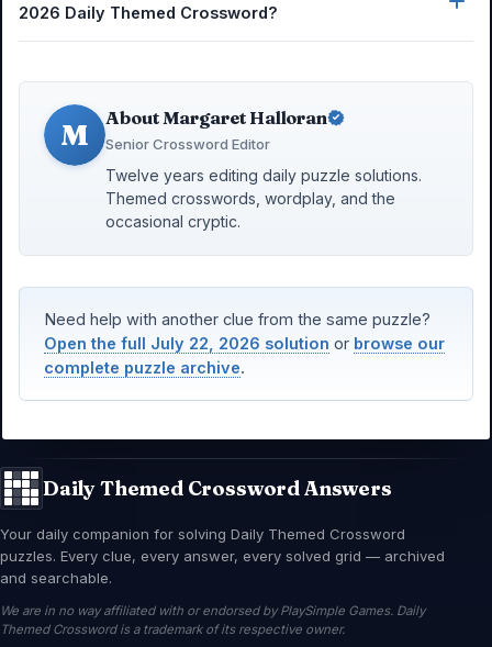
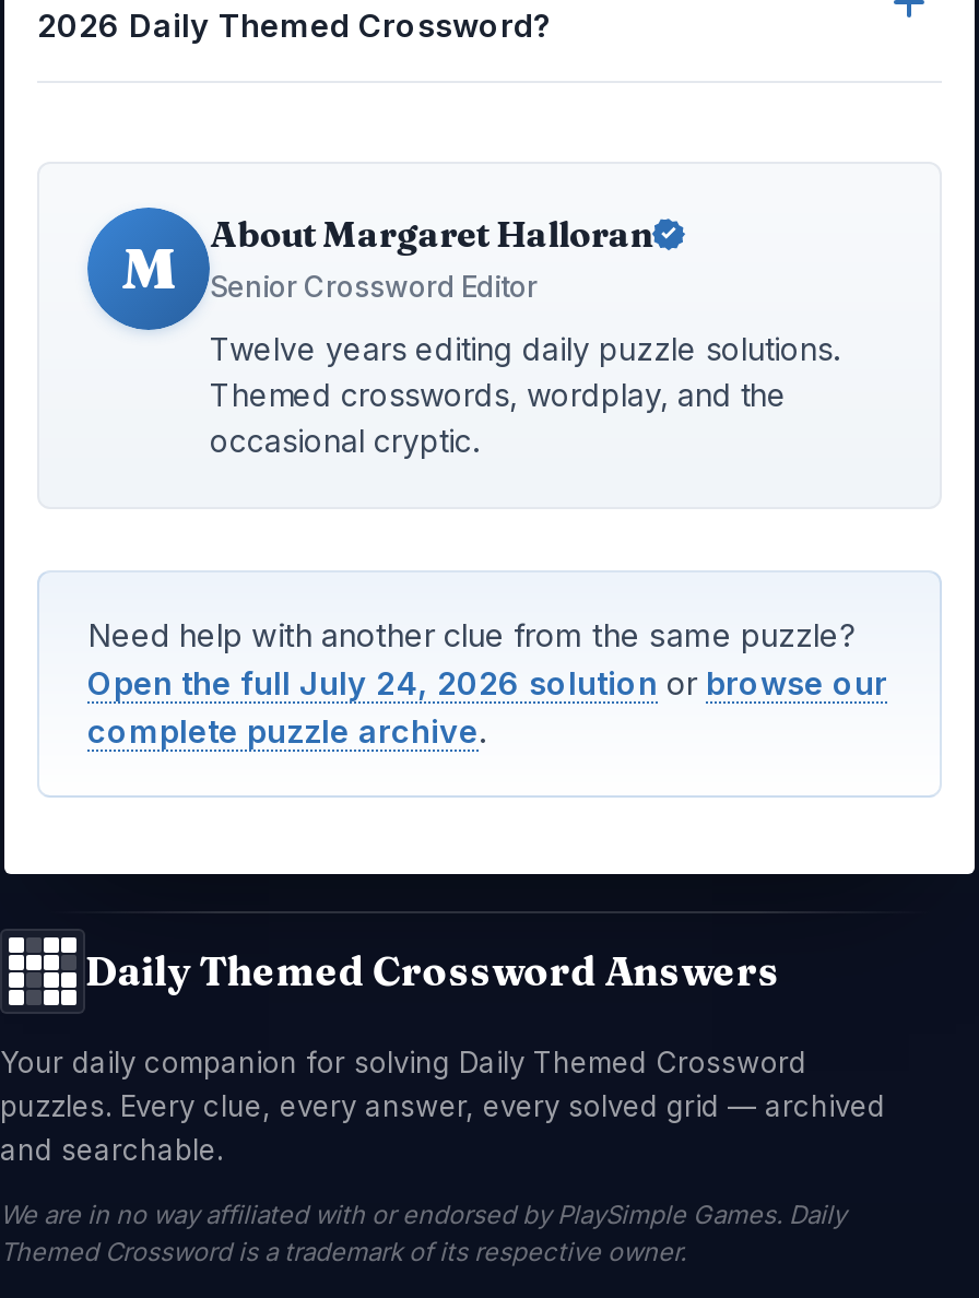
[44,334,445,353] Open the full July 22, 2026 solution or browse our -> [87,665,887,702] Open the full July 24, 2026 solution or browse our

